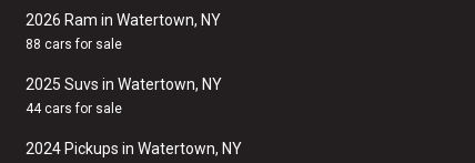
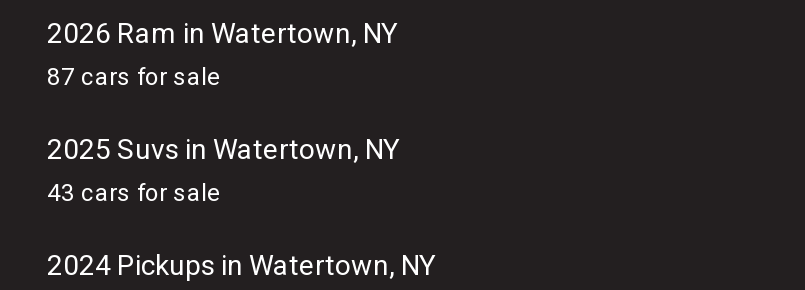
[26,37,122,52] 88 cars for sale -> [47,63,221,91] 87 cars for sale
[26,101,122,116] 44 cars for sale -> [47,179,221,207] 43 cars for sale

